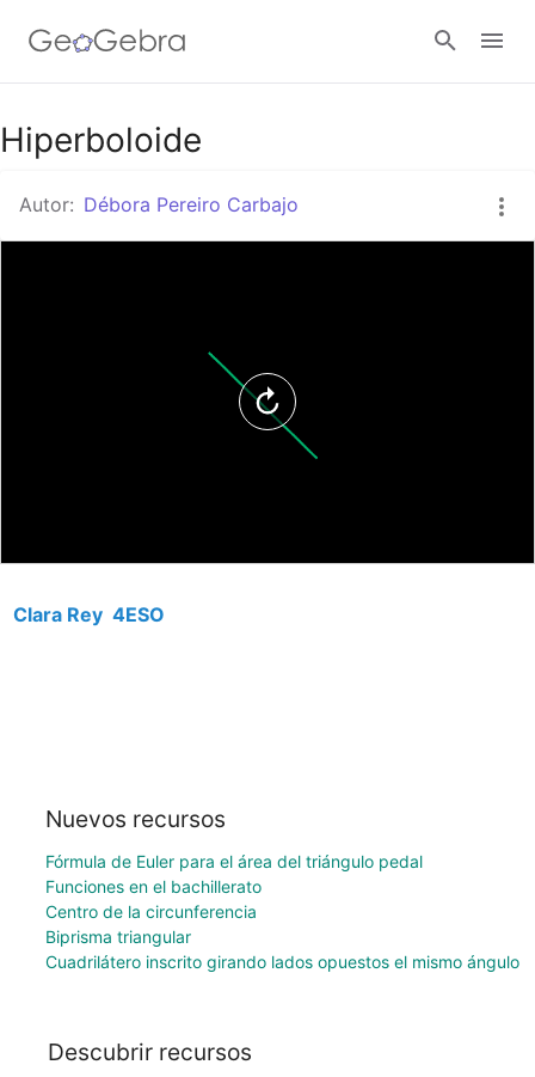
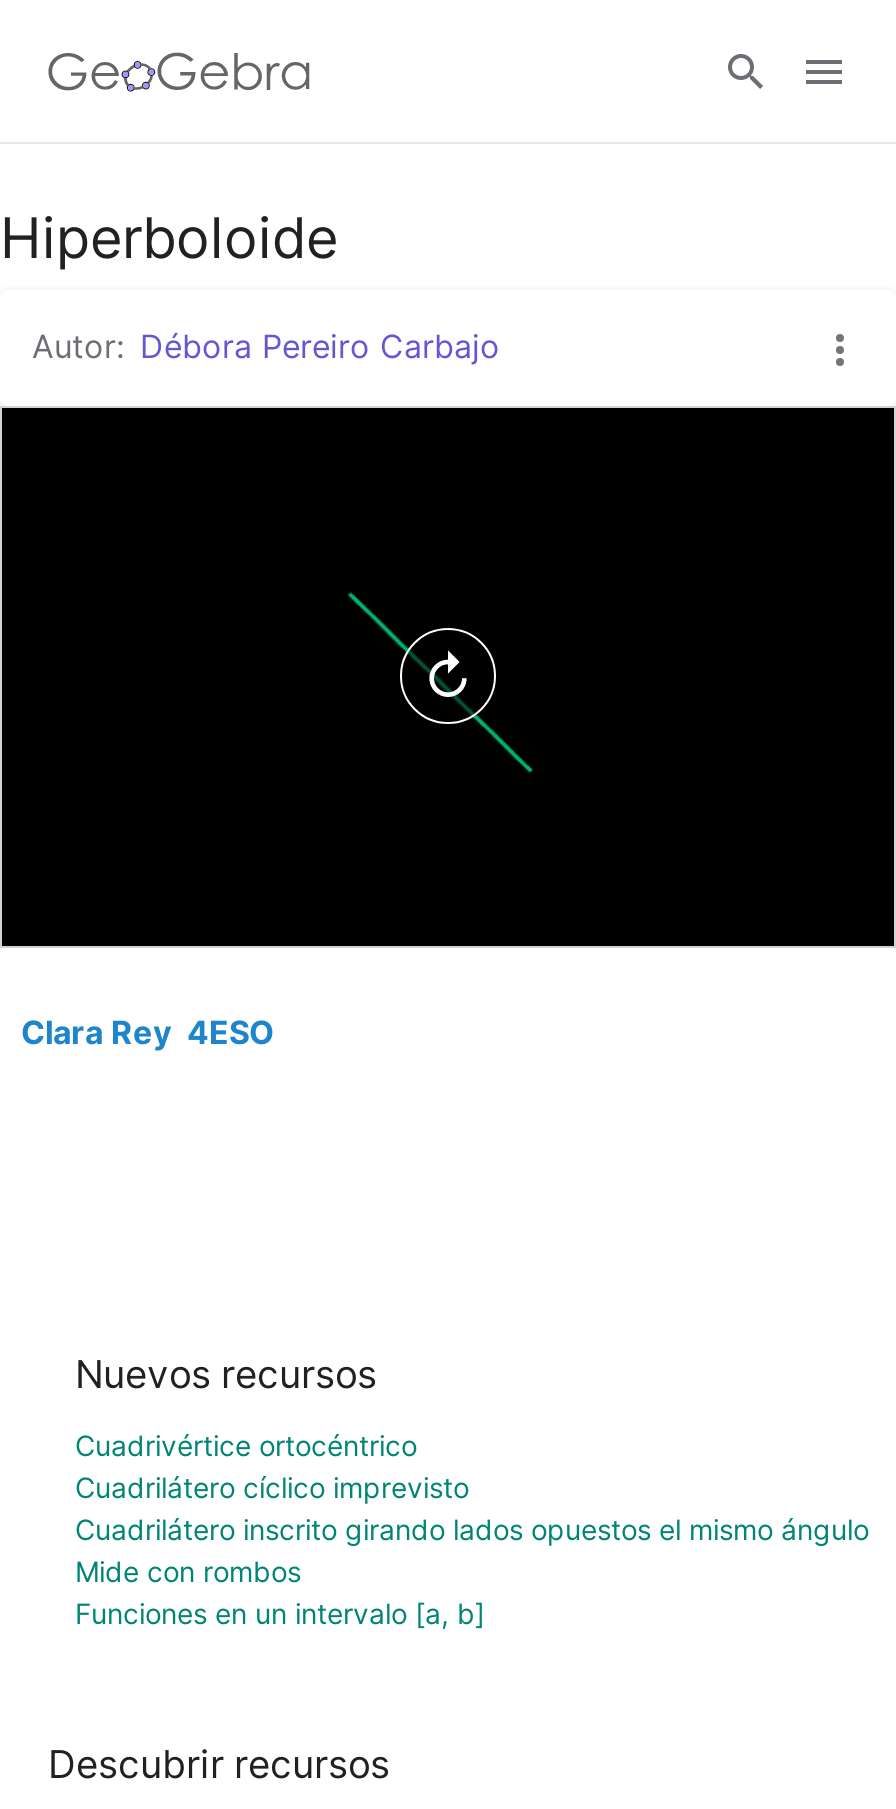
[45,851,422,946] Fórmula de Euler para el área del triángulo pedal | Funciones en el bachillerato | Centro de la circunferencia | Biprisma triangular -> [75,1428,469,1504] Cuadrivértice ortocéntrico | Cuadrilátero cíclico imprevisto
moved [45,951,519,972] -> [75,1512,869,1546]: Cuadrilátero inscrito girando lados opuestos el mismo ángulo
none -> [75,1554,485,1630] Mide con rombos | Funciones en un intervalo [a, b]

